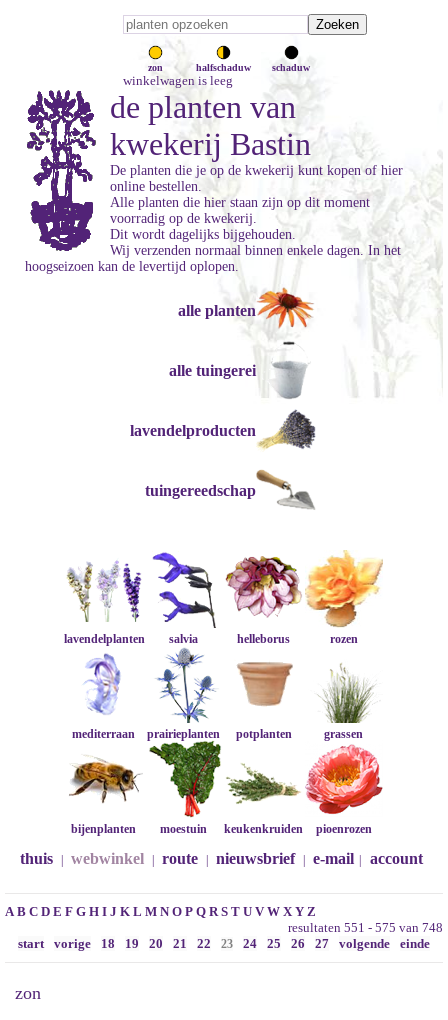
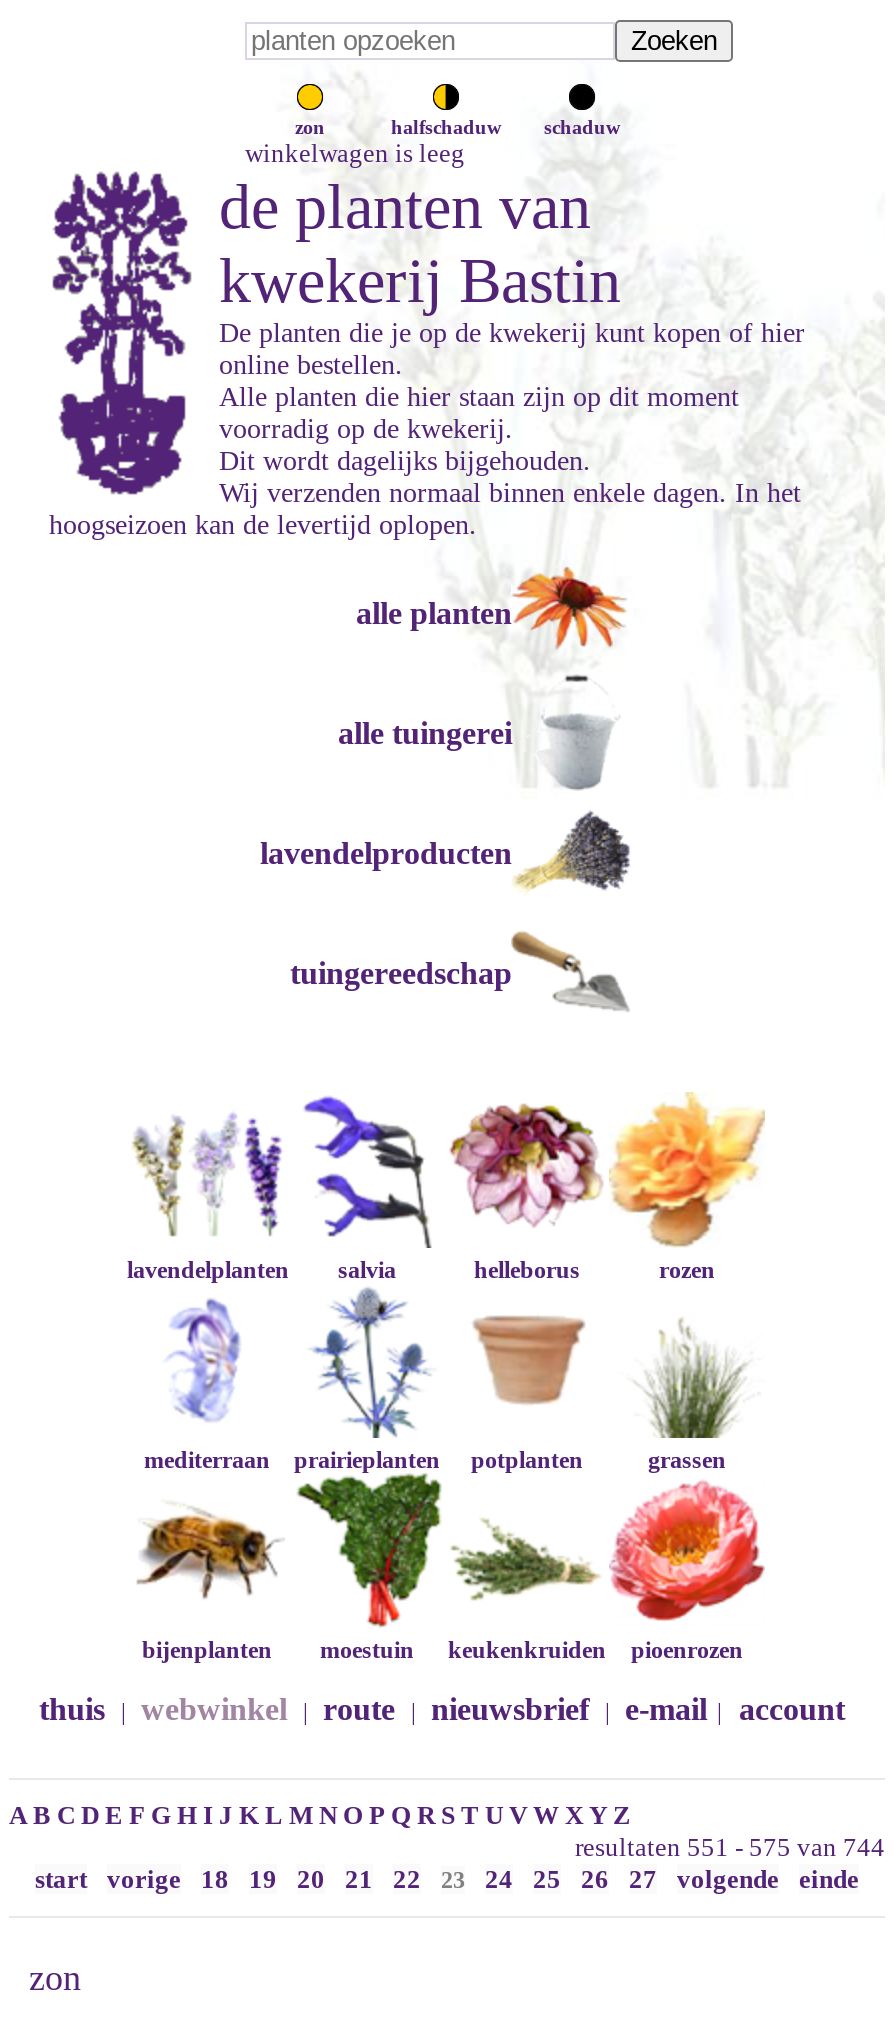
[288,920,443,935] resultaten 551 - 575 van 748 -> [575,1832,885,1862] resultaten 551 - 575 van 744

